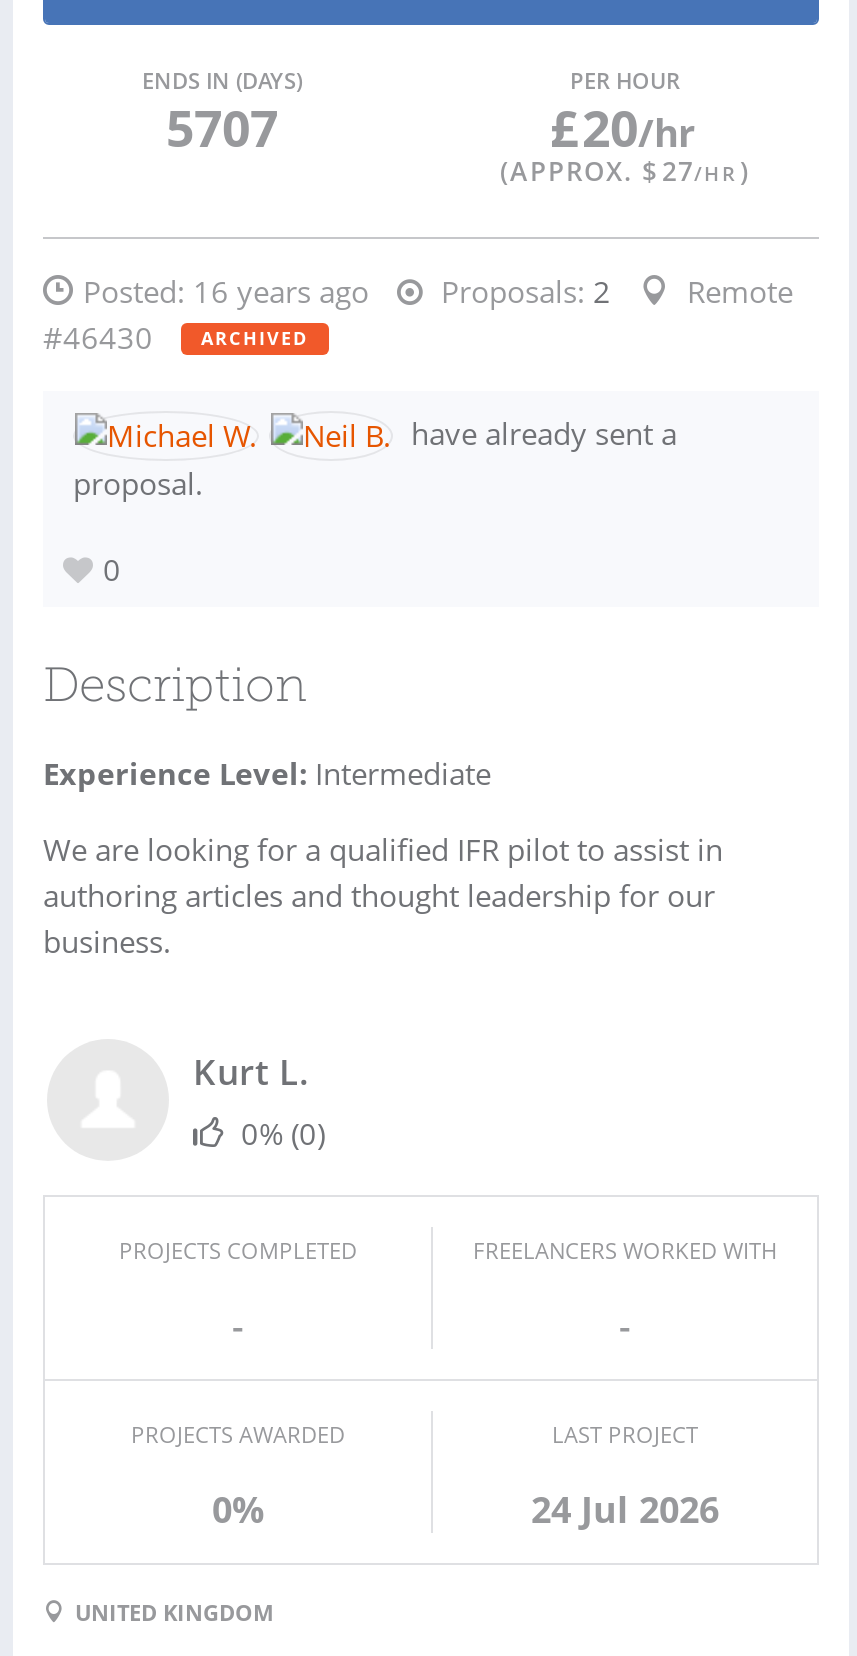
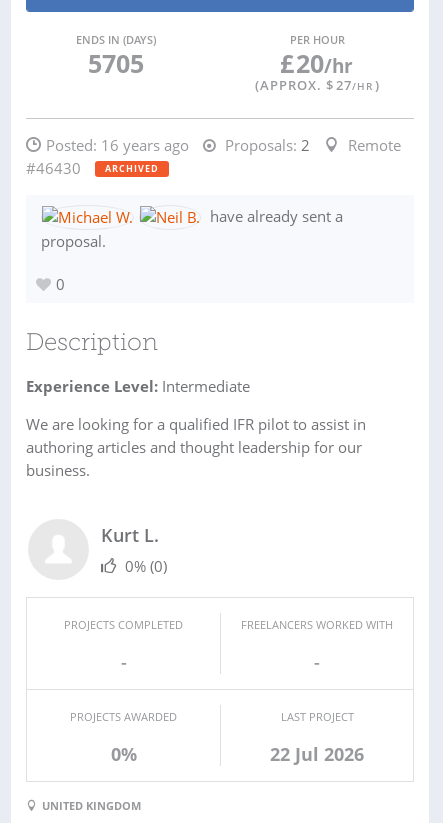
[166,93,278,161] 5707 -> [87,46,143,80] 5705
[531,1486,719,1534] 24 Jul 2026 -> [270,742,364,766] 22 Jul 2026

